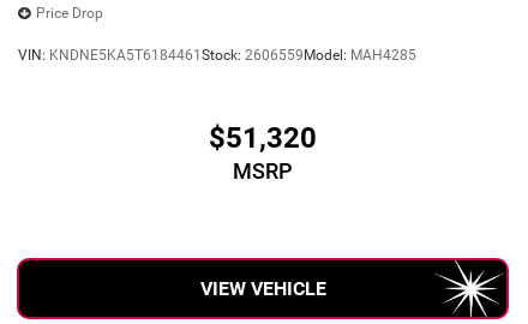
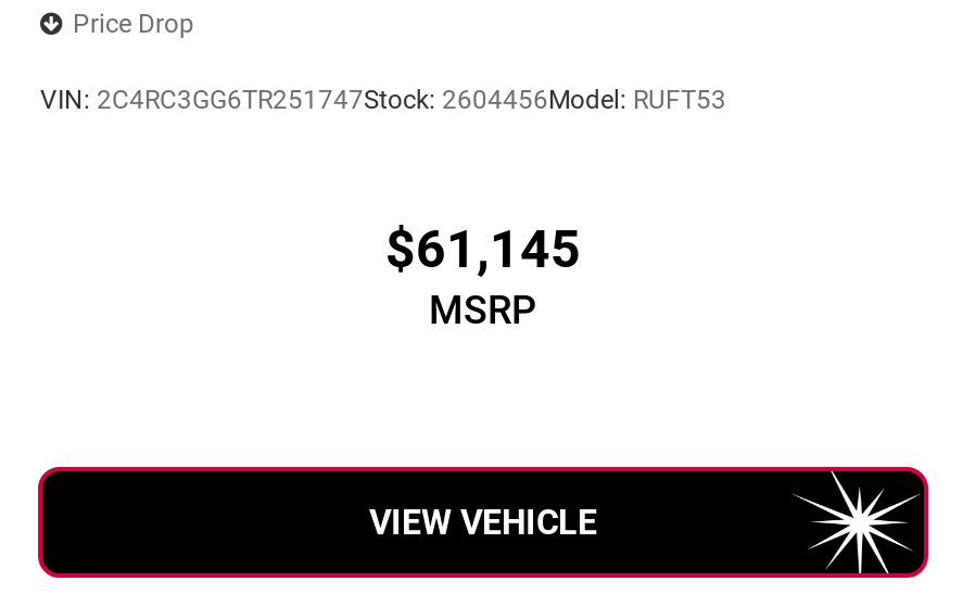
[18,47,416,64] VIN: KNDNE5KA5T6184461Stock: 2606559Model: MAH4285 -> [40,85,726,115] VIN: 2C4RC3GG6TR251747Stock: 2604456Model: RUFT53
[209,122,317,155] $51,320 -> [385,220,581,281] $61,145

